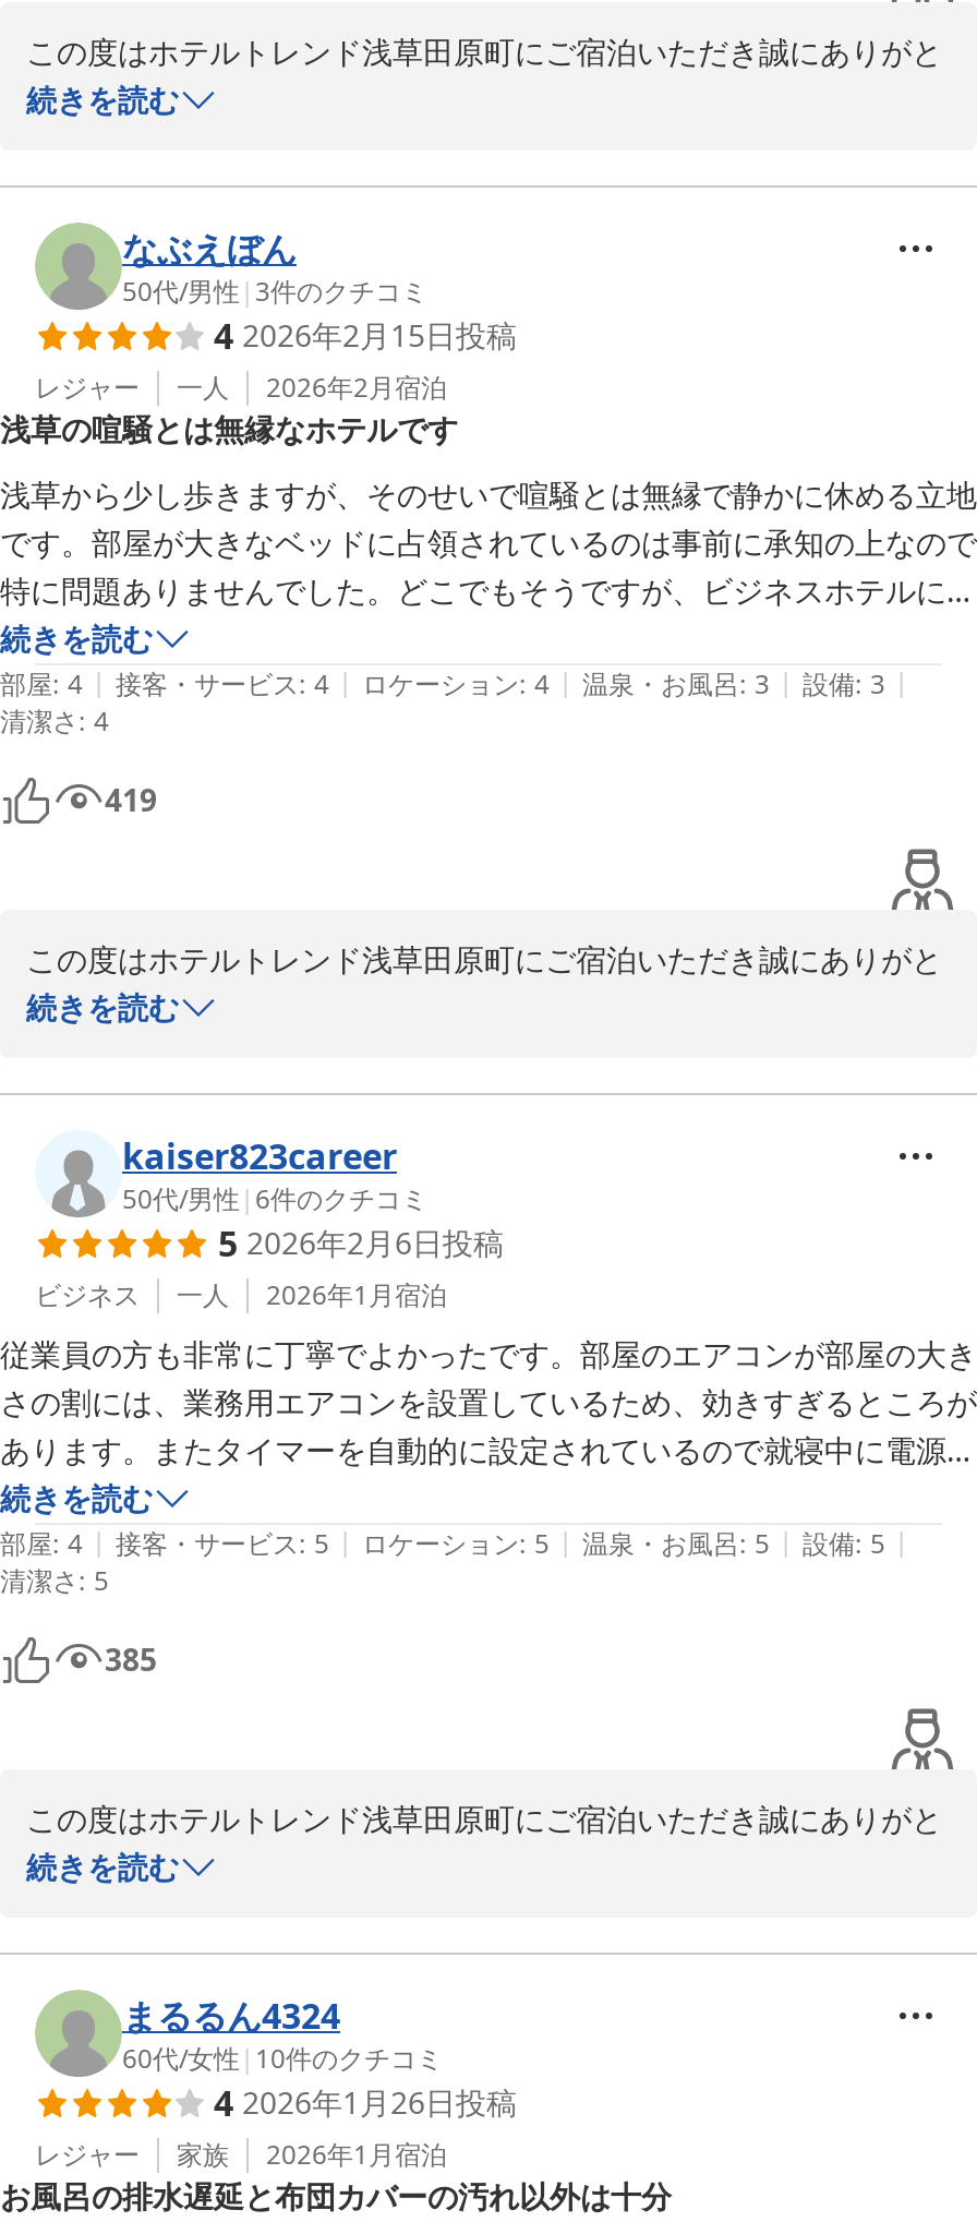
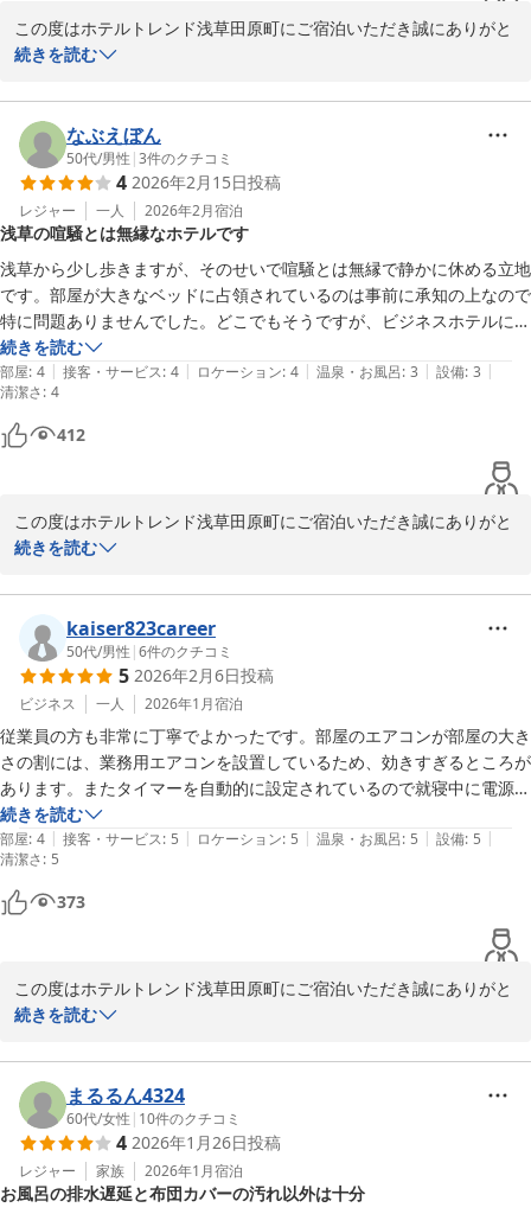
[105,779,157,820] 419 -> [57,423,85,446] 412
[105,1638,157,1680] 385 -> [57,890,85,913] 373

